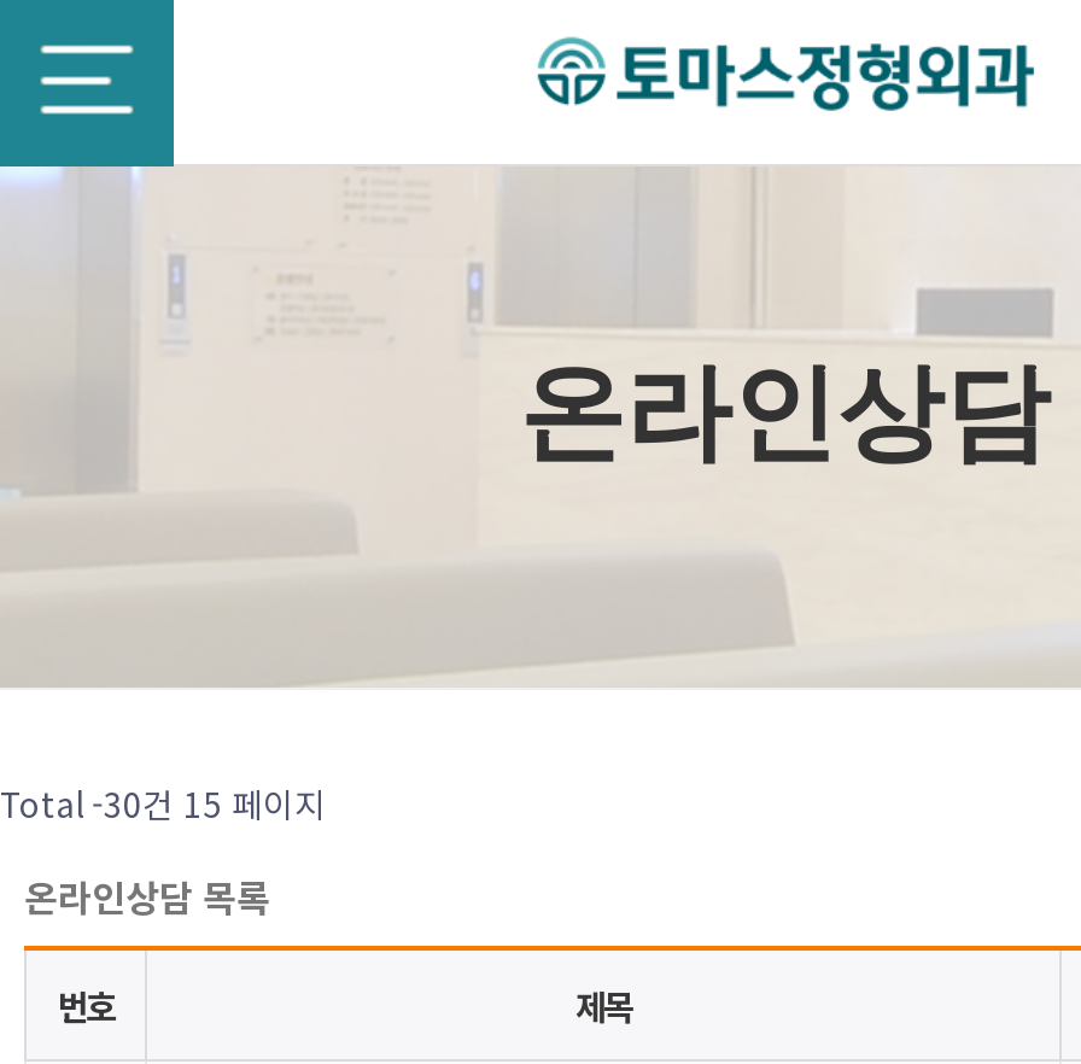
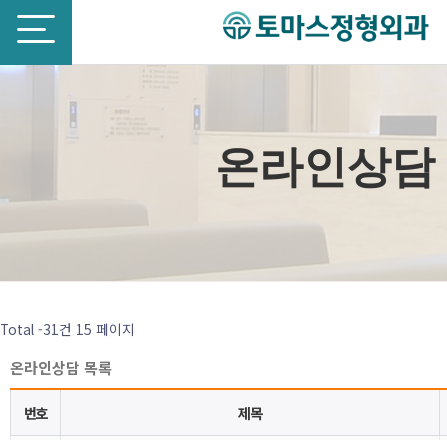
[0,779,326,828] Total -30건 15 페이지 -> [0,319,135,339] Total -31건 15 페이지

